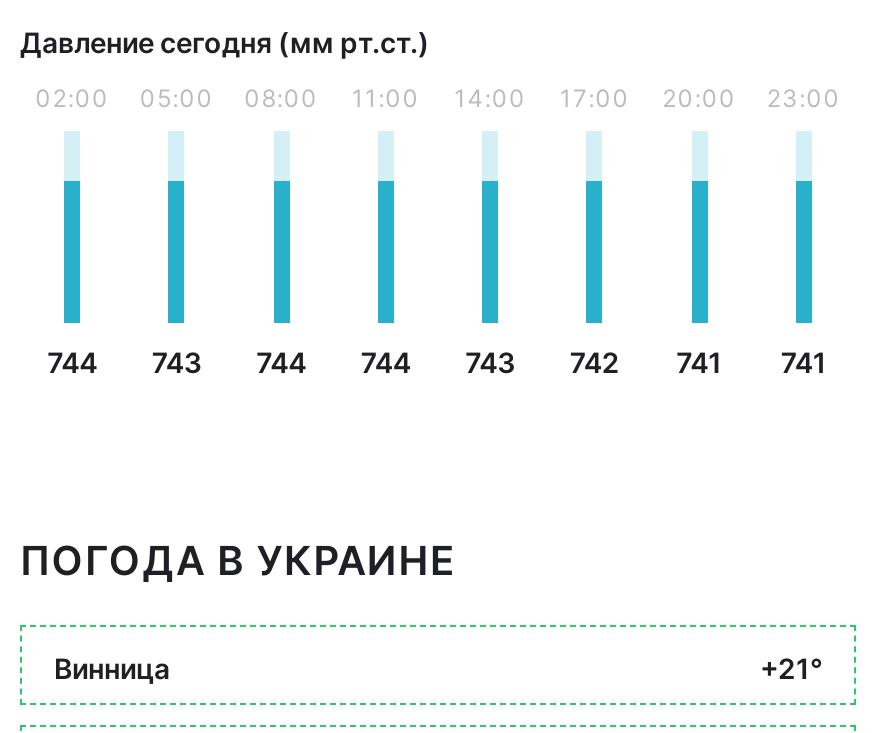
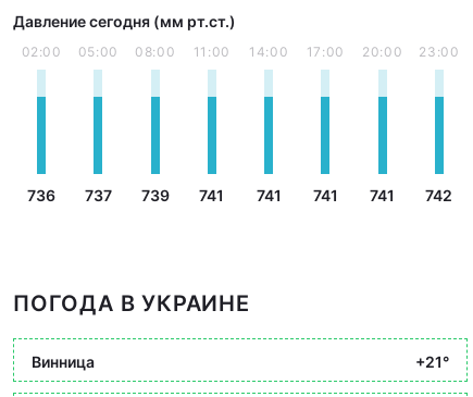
[47,345,97,379] 744 -> [27,186,56,204] 736
[152,345,202,379] 743 -> [85,186,112,204] 737
[256,345,306,379] 744 -> [141,186,169,204] 739
[361,345,411,379] 744 -> [199,186,224,204] 741
[465,345,515,379] 743 -> [256,186,281,204] 741
[570,345,620,379] 742 -> [313,186,338,204] 741
[781,345,827,379] 741 -> [426,186,453,204] 742

